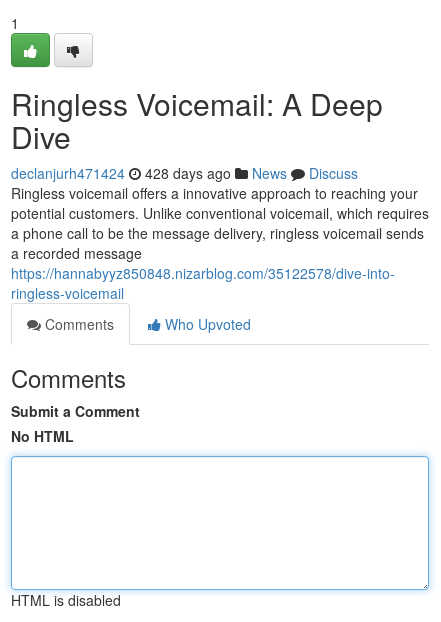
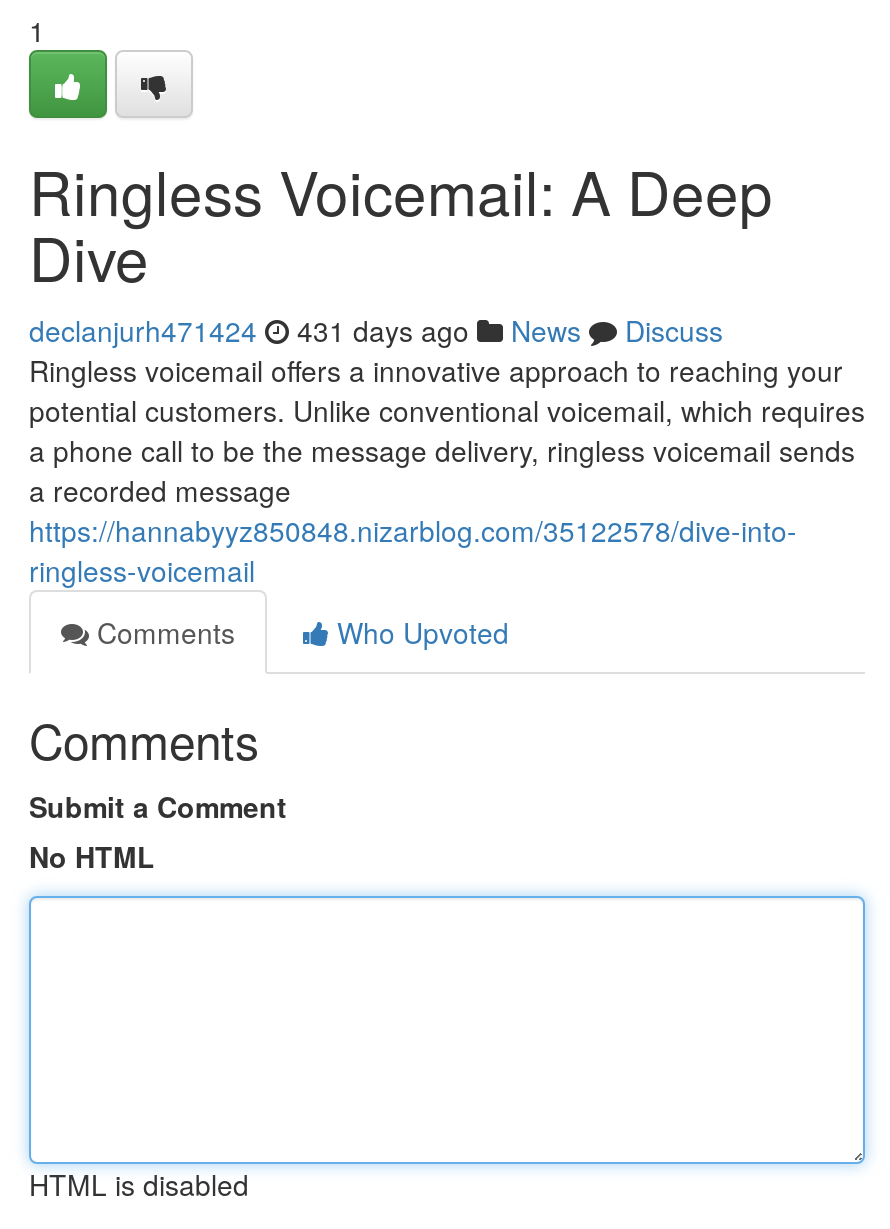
[11,163,358,183] declanjurh471424 428 days ago News Discuss -> [29,310,723,350] declanjurh471424 431 days ago News Discuss

